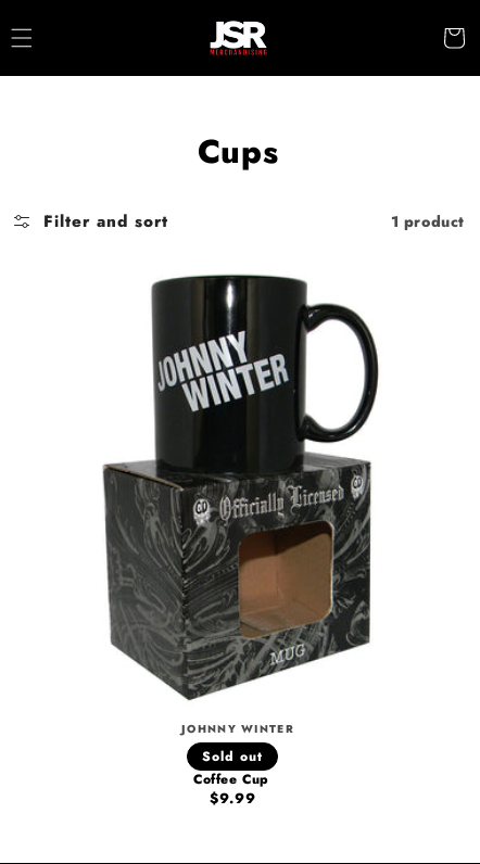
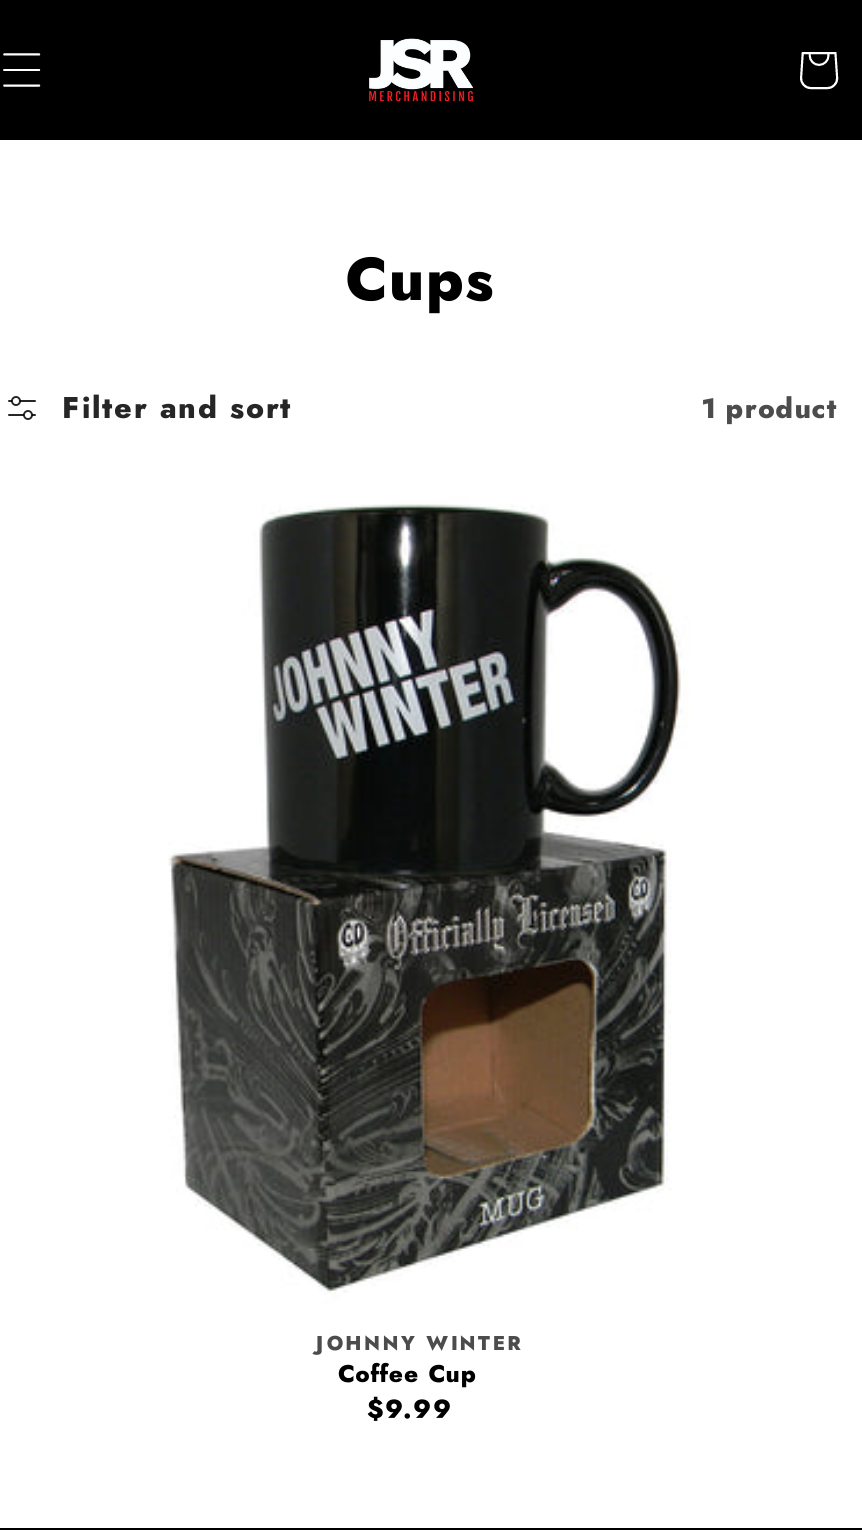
[202,747,263,766] Sold out -> none

